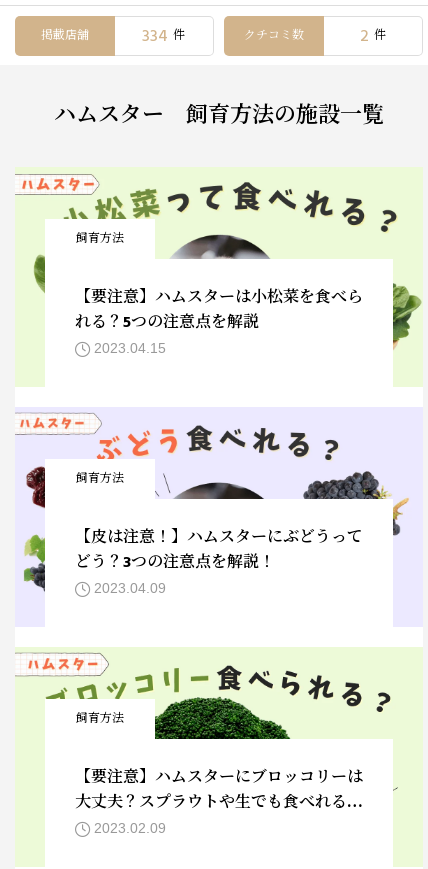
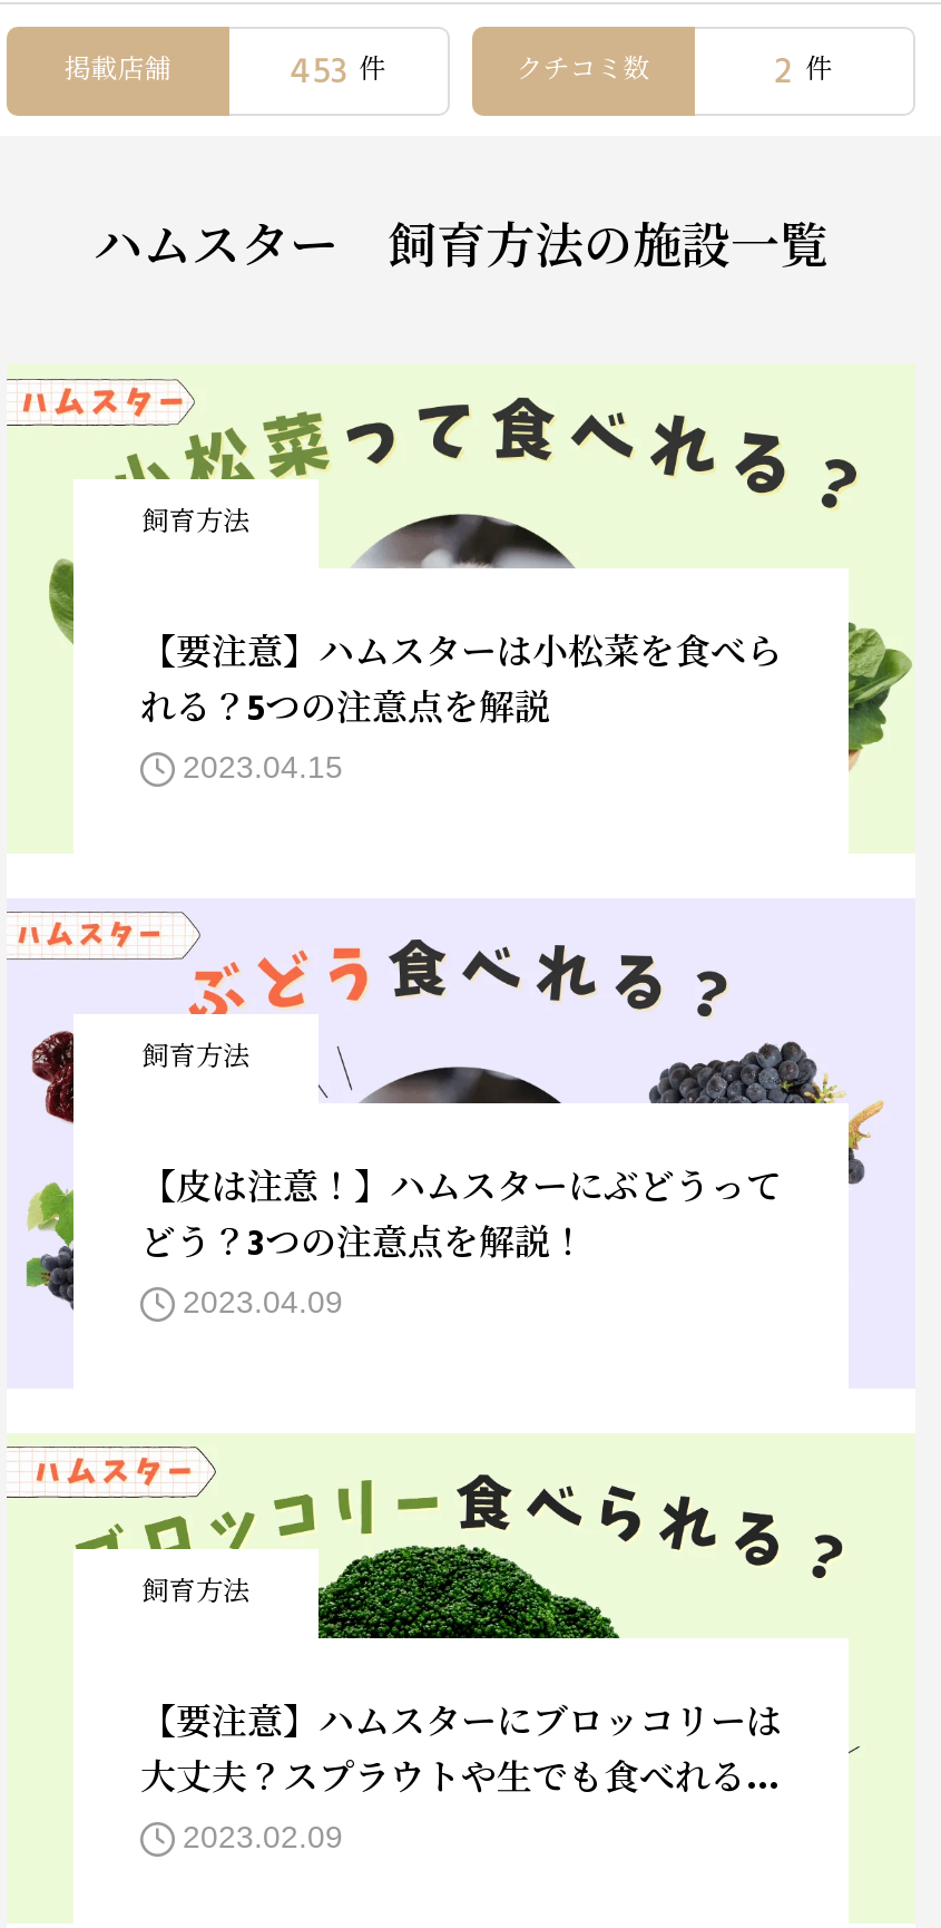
[142,24,185,46] 334 件 -> [290,46,386,95] 453 件

